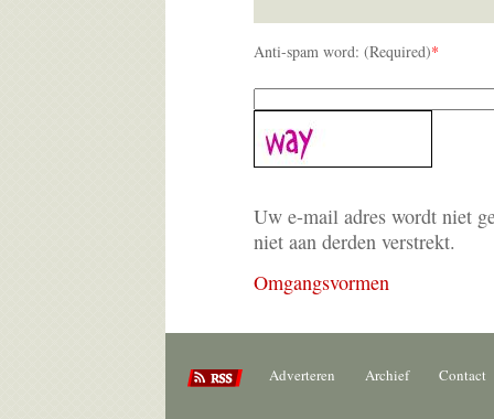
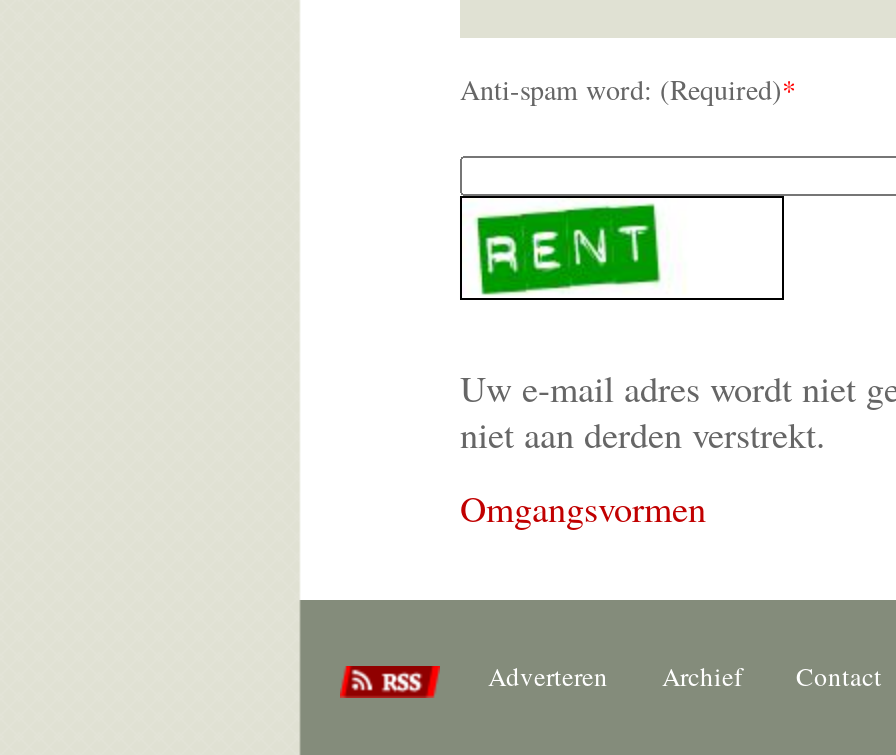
[262,114,364,166] [image] -> [474,202,662,296] [image]

